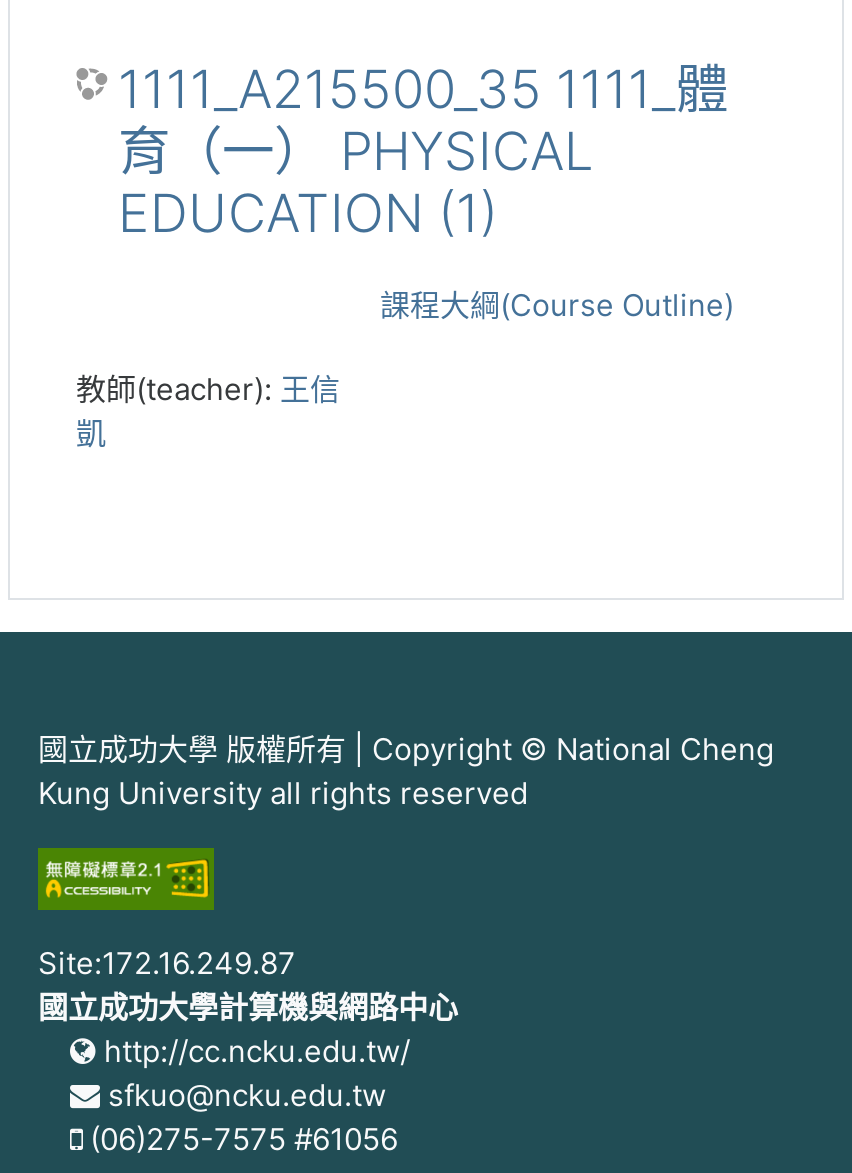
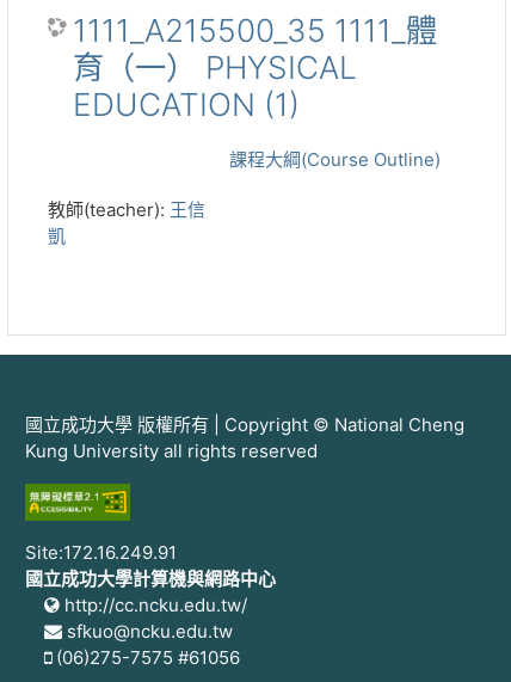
[38,944,296,982] Site:172.16.249.87 -> [25,541,177,564] Site:172.16.249.91

